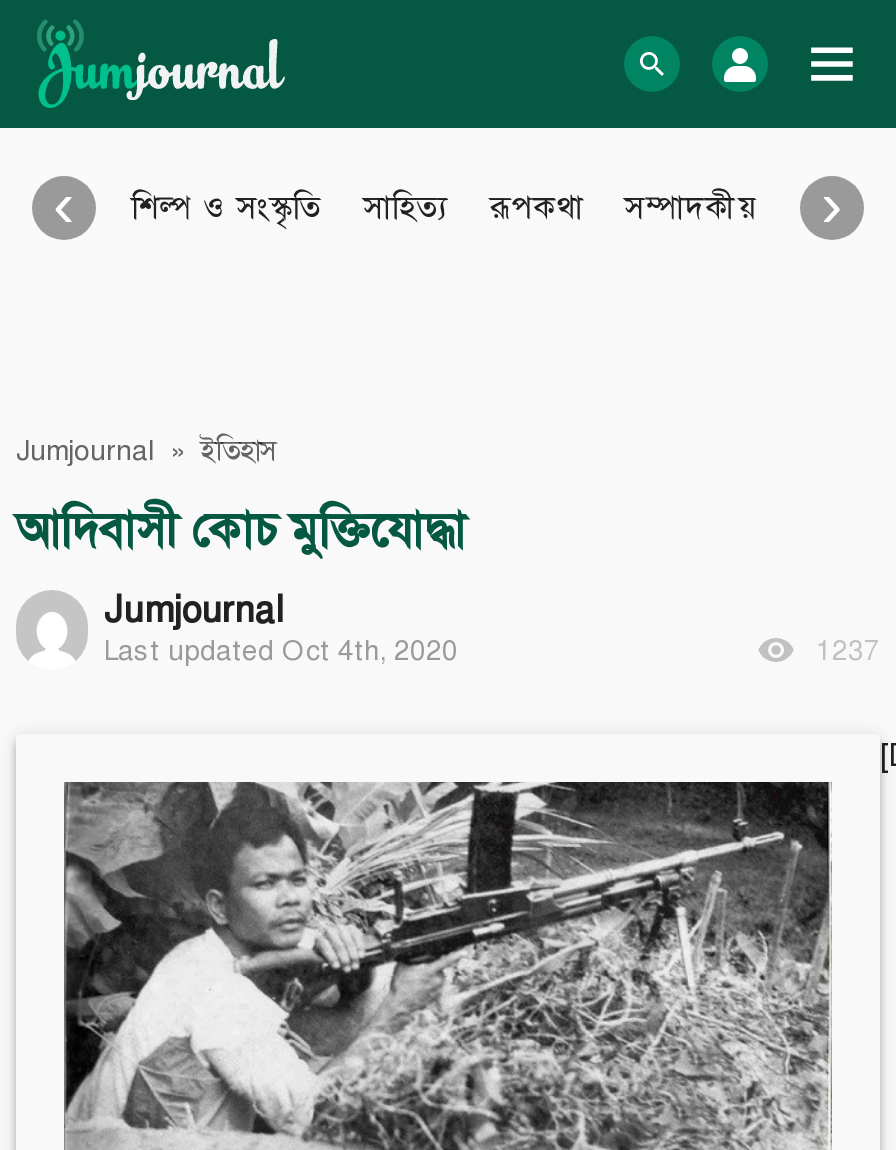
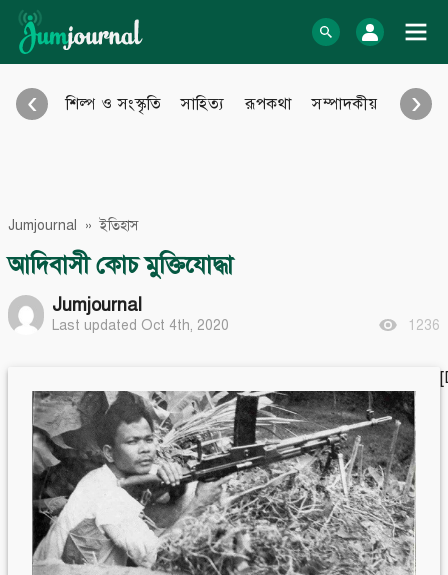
[816,634,880,668] 1237 -> [408,317,440,334] 1236

